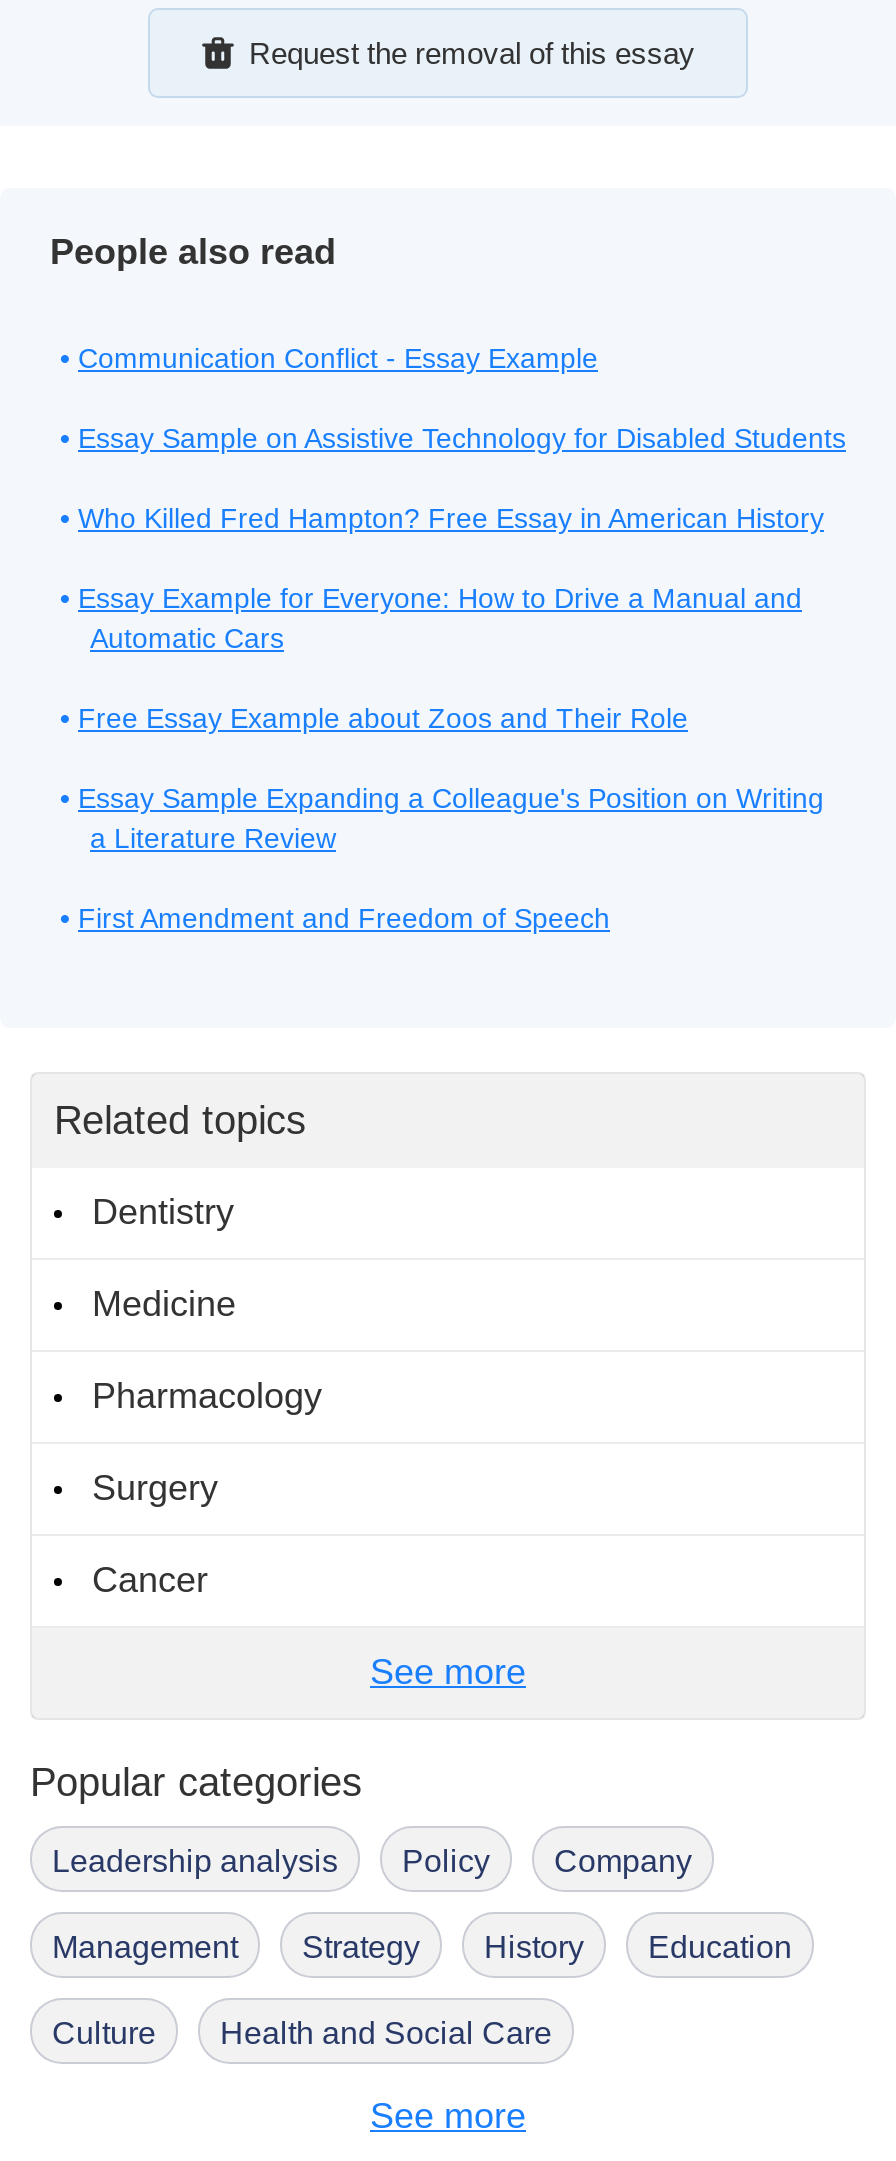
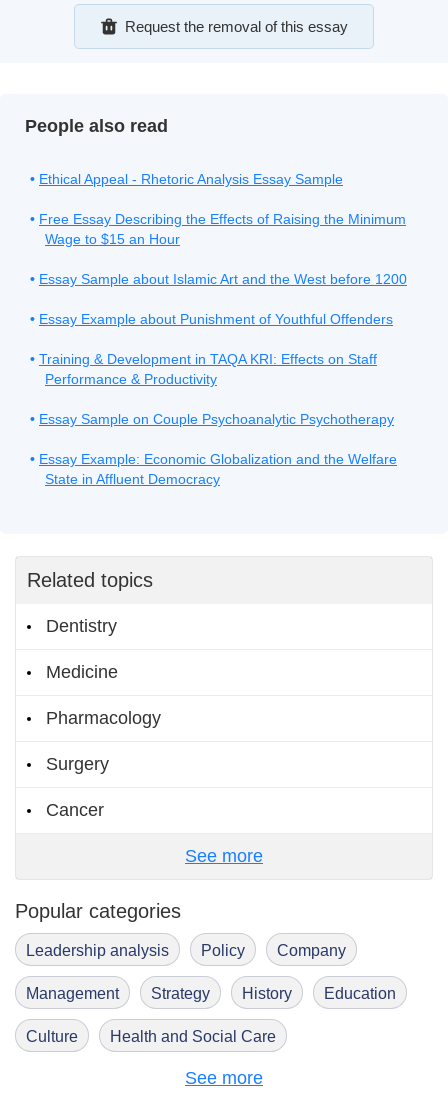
[78,342,598,374] Communication Conflict - Essay Example -> [39,171,343,187] Ethical Appeal - Rhetoric Analysis Essay Sample
[78,422,846,454] Essay Sample on Assistive Technology for Disabled Students -> [39,211,406,247] Free Essay Describing the Effects of Raising the Minimum | Wage to $15 an Hour
[78,502,824,534] Who Killed Fred Hampton? Free Essay in American History -> [39,271,407,287] Essay Sample about Islamic Art and the West before 1200
[78,582,802,654] Essay Example for Everyone: How to Drive a Manual and | Automatic Cars -> [39,311,393,327] Essay Example about Punishment of Youthful Offenders
[78,702,688,734] Free Essay Example about Zoos and Their Role -> [39,351,377,387] Training & Development in TAQA KRI: Effects on Staff | Performance & Productivity
[78,782,824,854] Essay Sample Expanding a Colleague's Position on Writing | a Literature Review -> [39,411,394,427] Essay Sample on Couple Psychoanalytic Psychotherapy
[78,902,610,934] First Amendment and Freedom of Speech -> [39,451,397,487] Essay Example: Economic Globalization and the Welfare | State in Affluent Democracy

